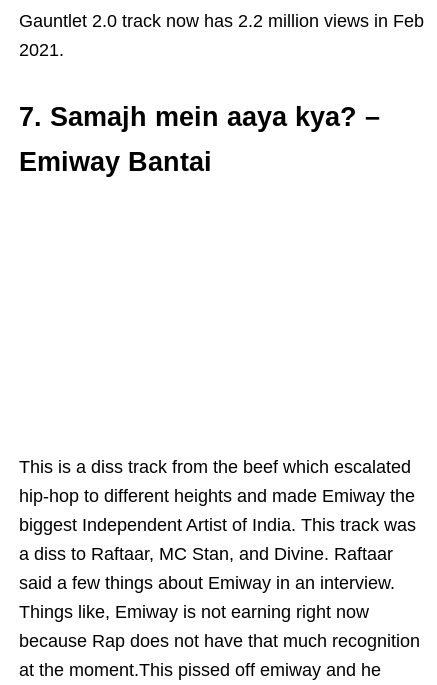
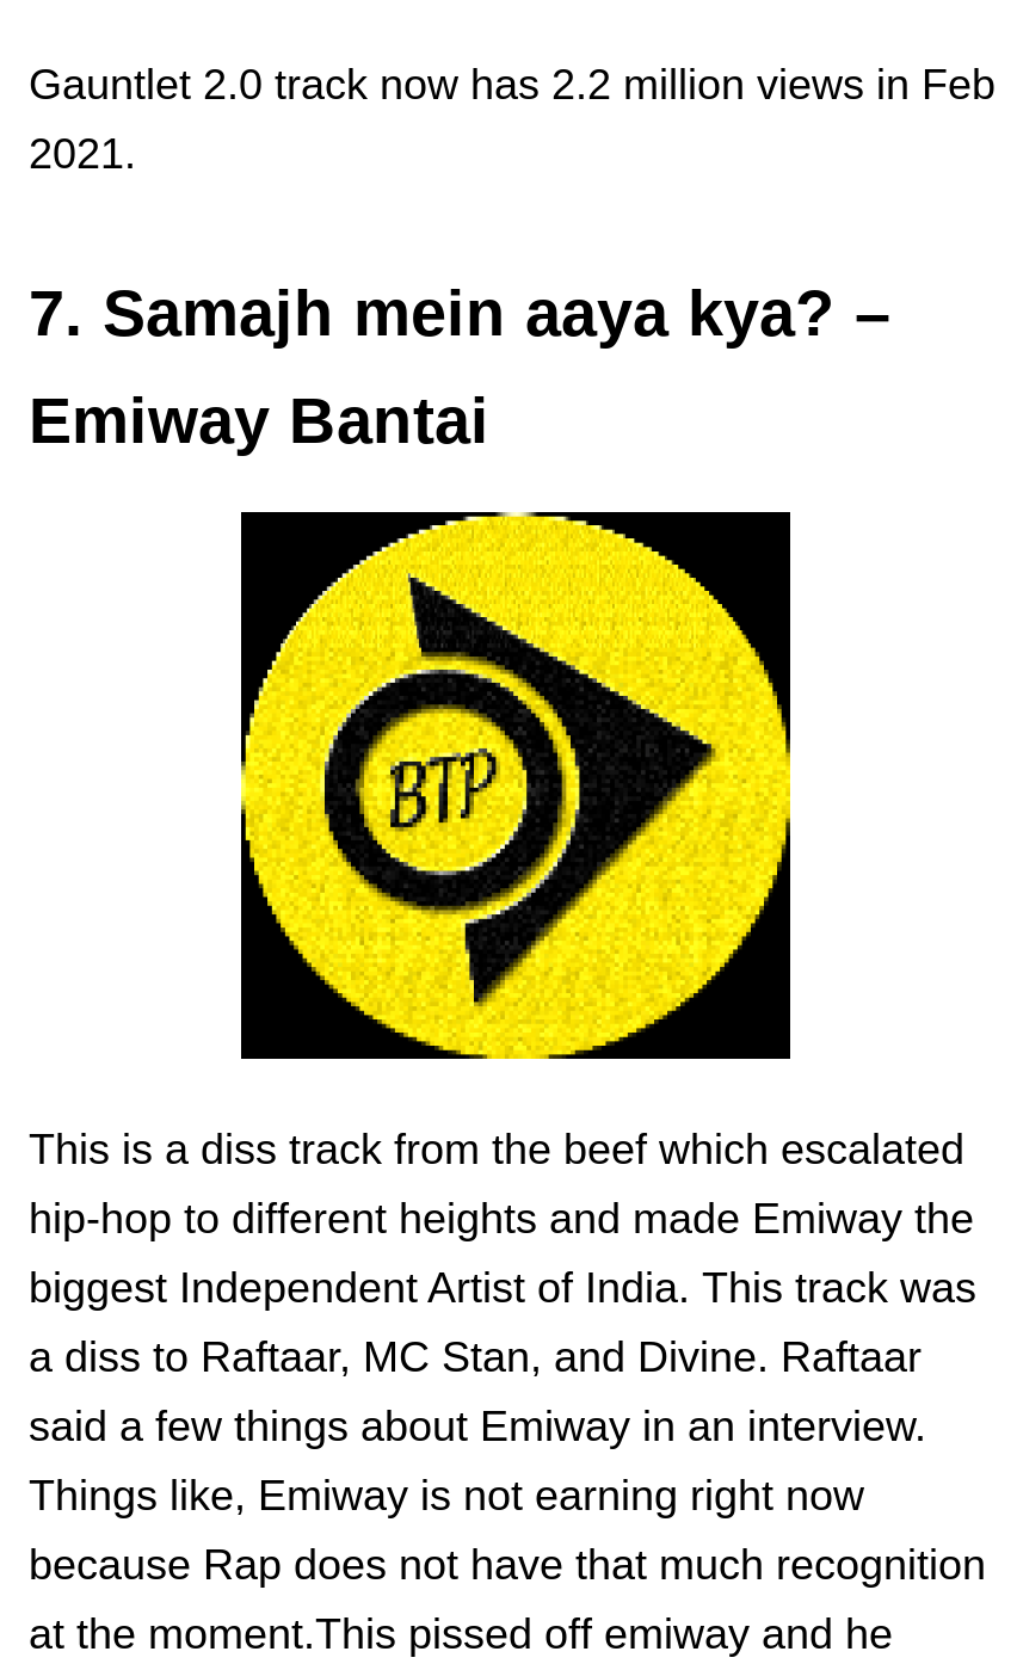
none -> [239,510,793,1061] [image]

